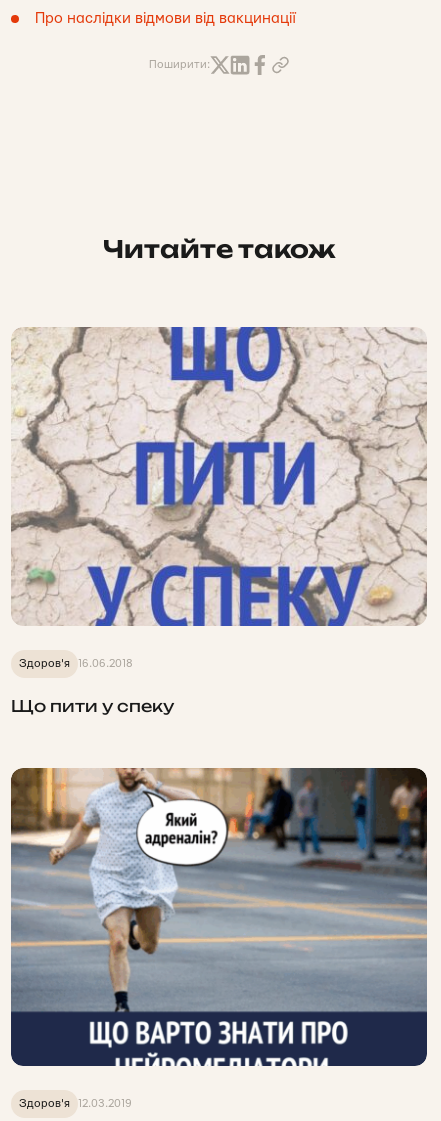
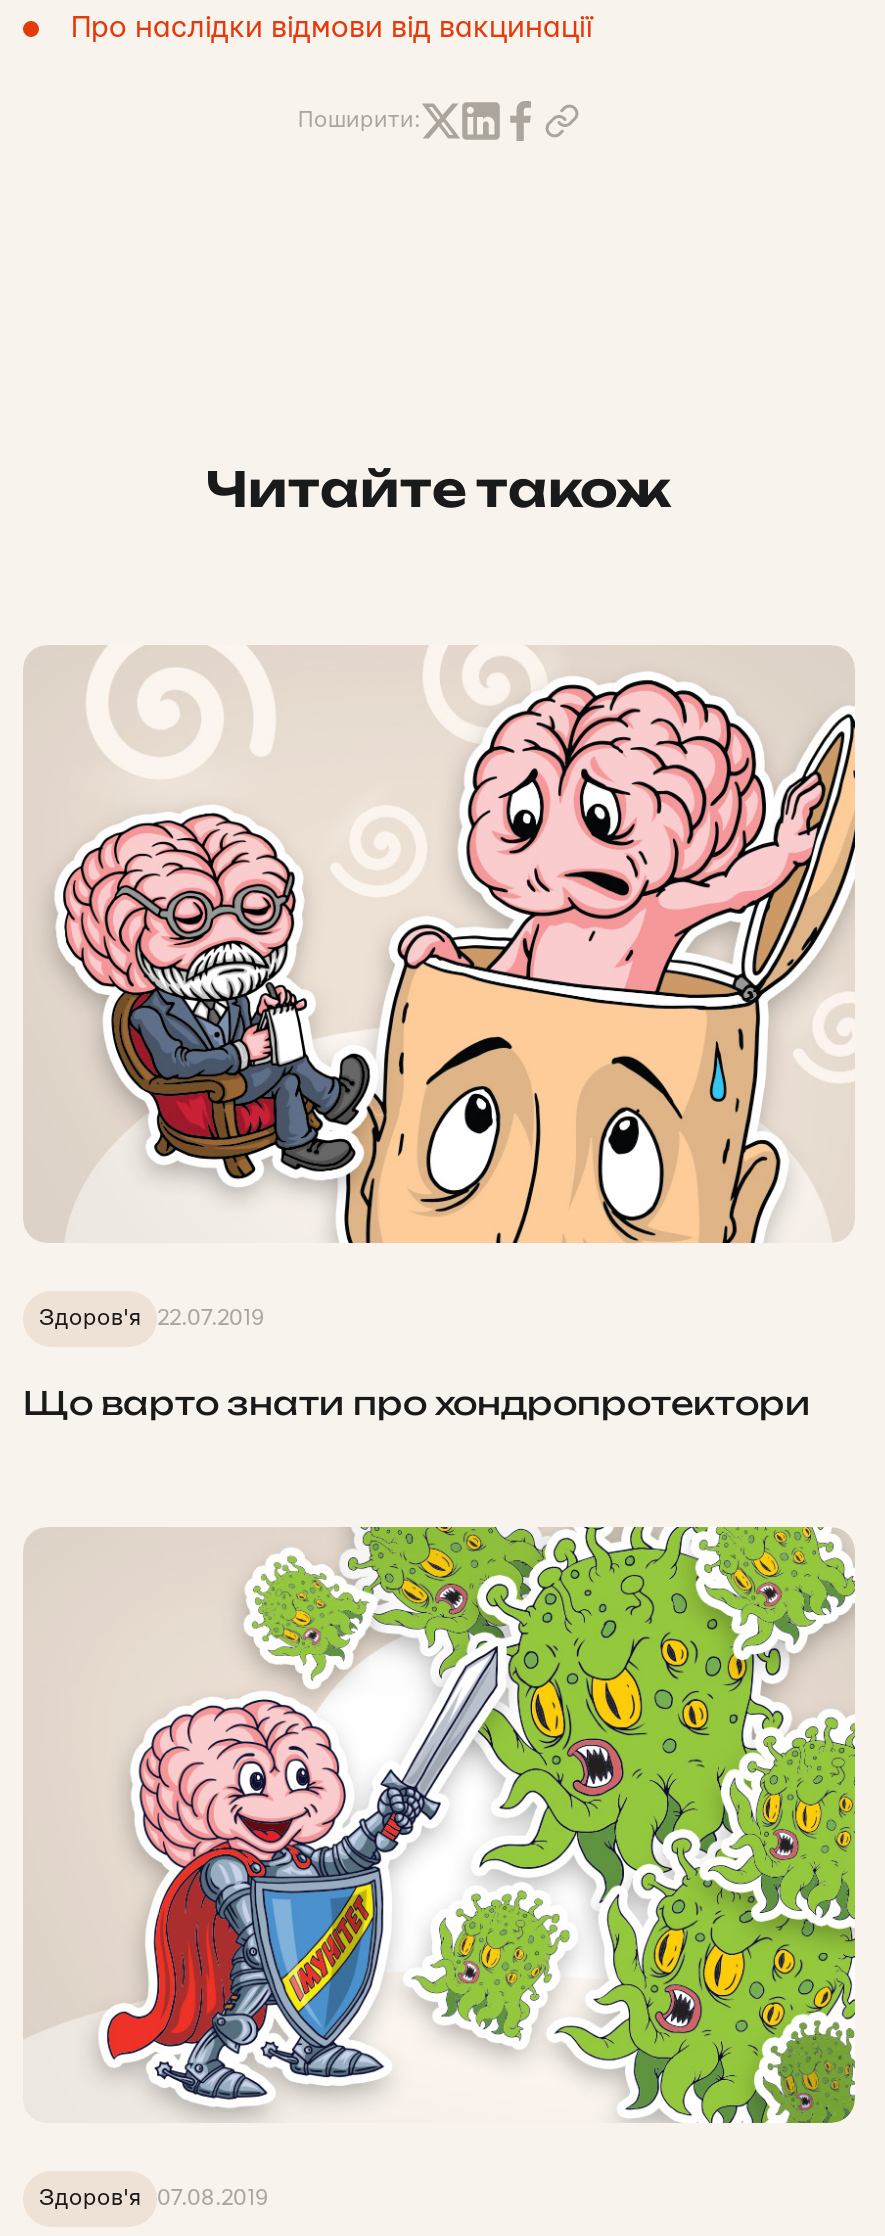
[11,326,428,668] [image] | Здоров'я 16.06.2018 -> [25,645,857,1328] [image] | Здоров'я 22.07.2019
[11,695,174,715] Що пити у спеку -> [23,1382,811,1422] Що варто знати про хондропротектори
[10,767,428,1109] [image] | Здоров'я 12.03.2019 -> [23,1525,857,2209] [image] | Здоров'я 07.08.2019

